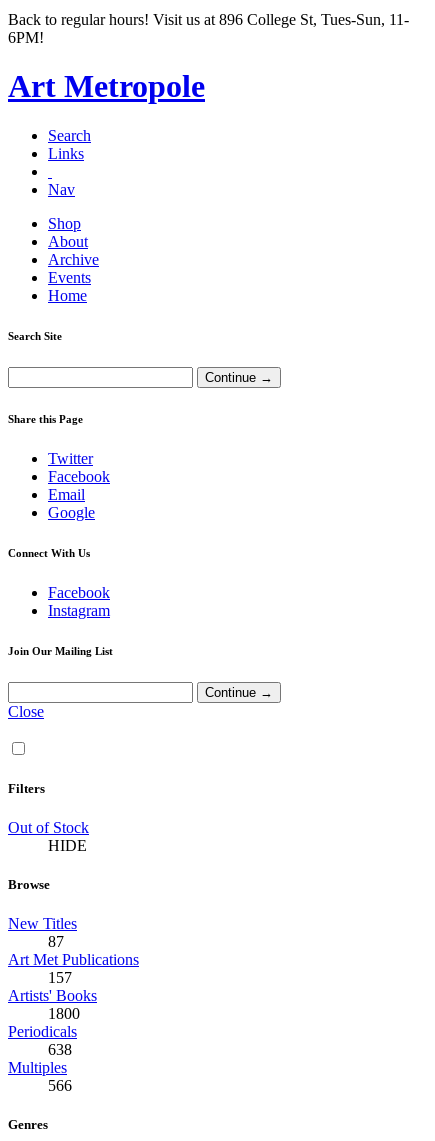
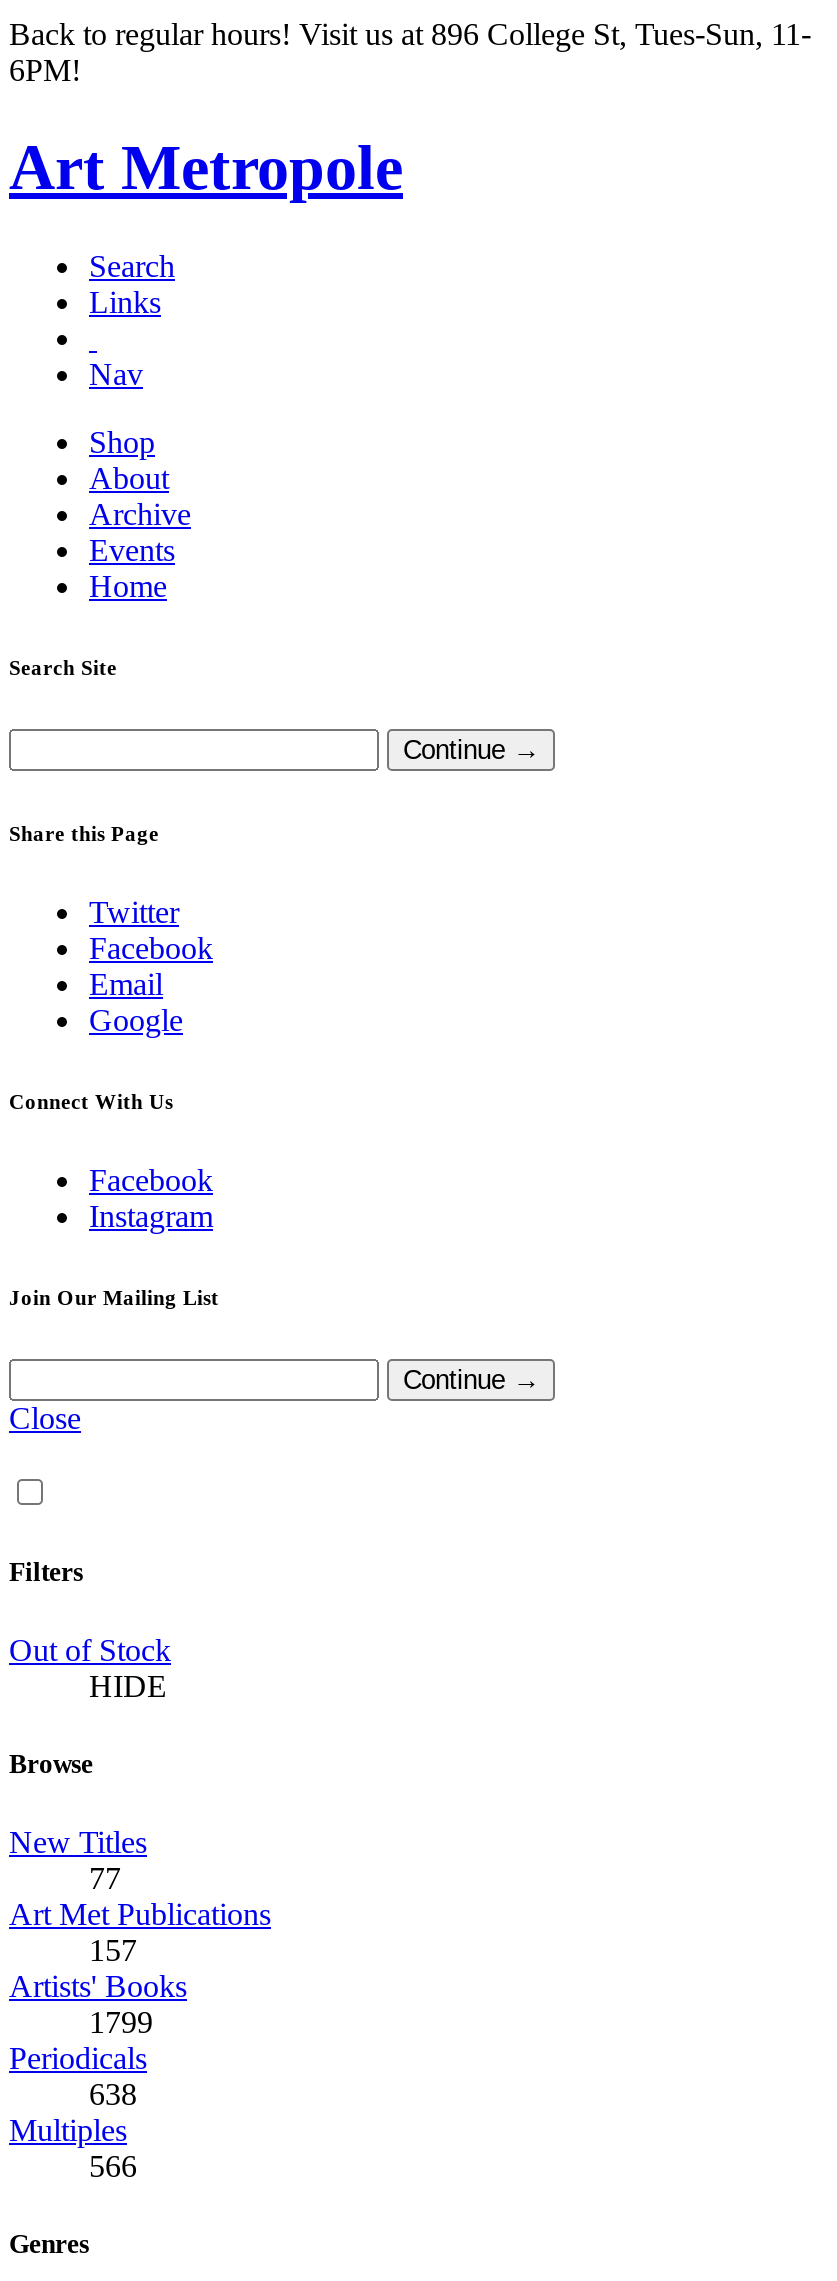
[48,933,64,950] 87 -> [89,1862,121,1896] 77
[48,1005,80,1022] 1800 -> [89,2006,153,2040] 1799

